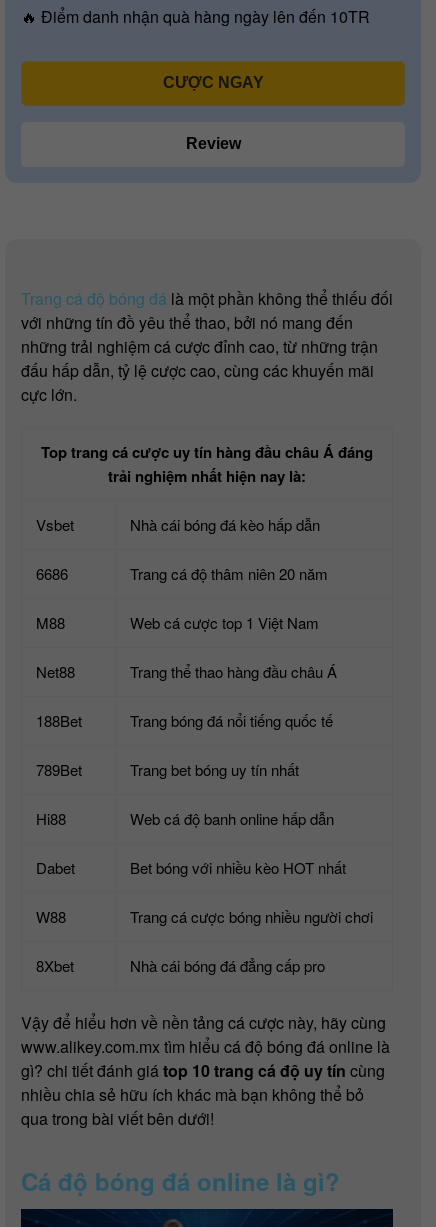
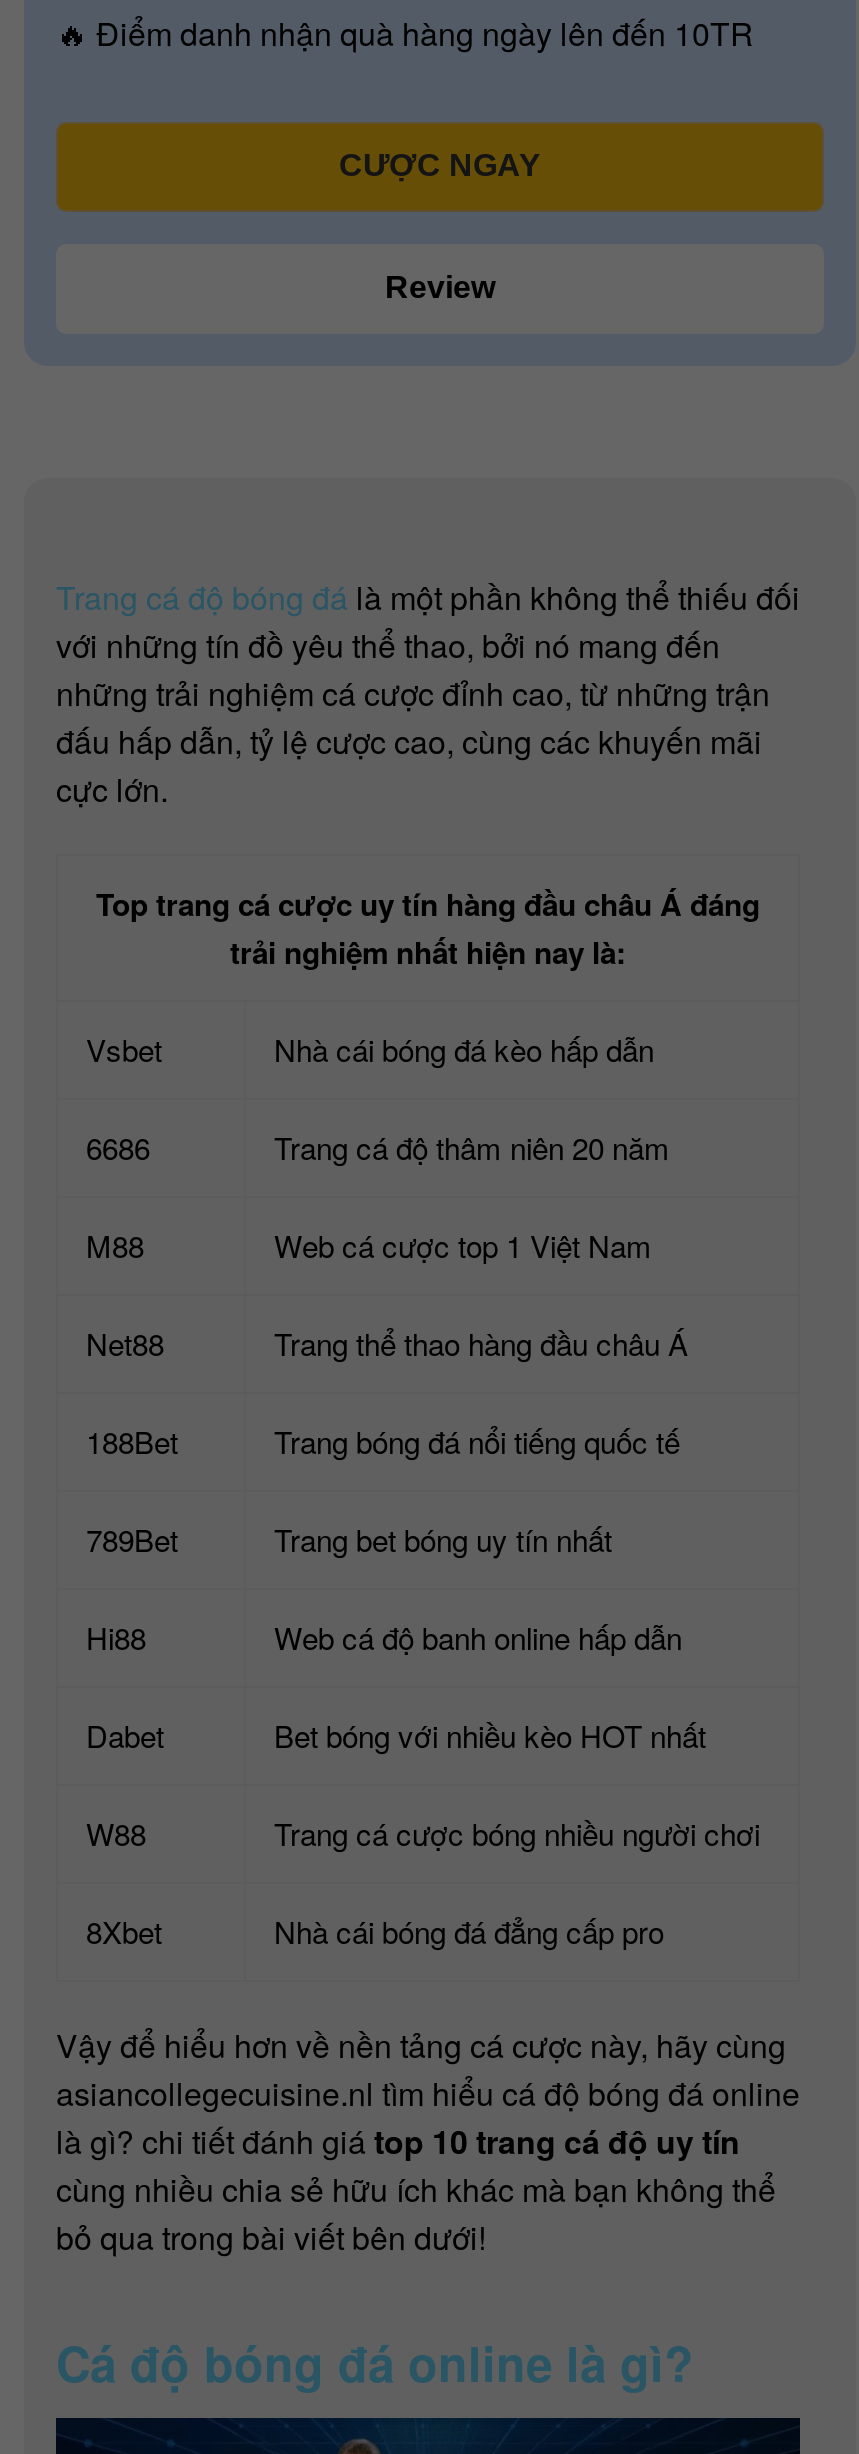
[21,1035,390,1130] www.alikey.com.mx tìm hiểu cá độ bóng đá online là | gì? chi tiết đánh giá top 10 trang cá độ uy tín cùng | nhiều chia sẻ hữu ích khác mà bạn không thể bỏ | qua trong bài viết bên dưới! -> [56,2069,800,2259] asiancollegecuisine.nl tìm hiểu cá độ bóng đá online | là gì? chi tiết đánh giá top 10 trang cá độ uy tín | cùng nhiều chia sẻ hữu ích khác mà bạn không thể | bỏ qua trong bài viết bên dưới!

